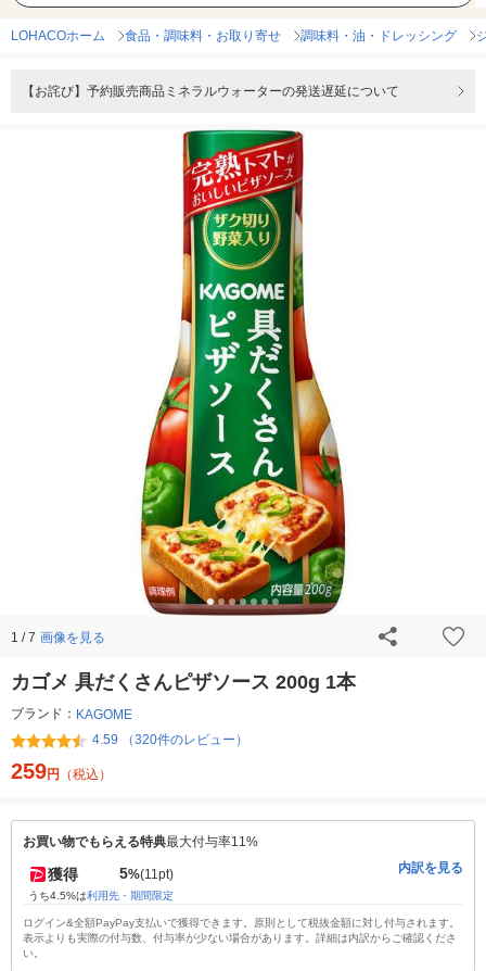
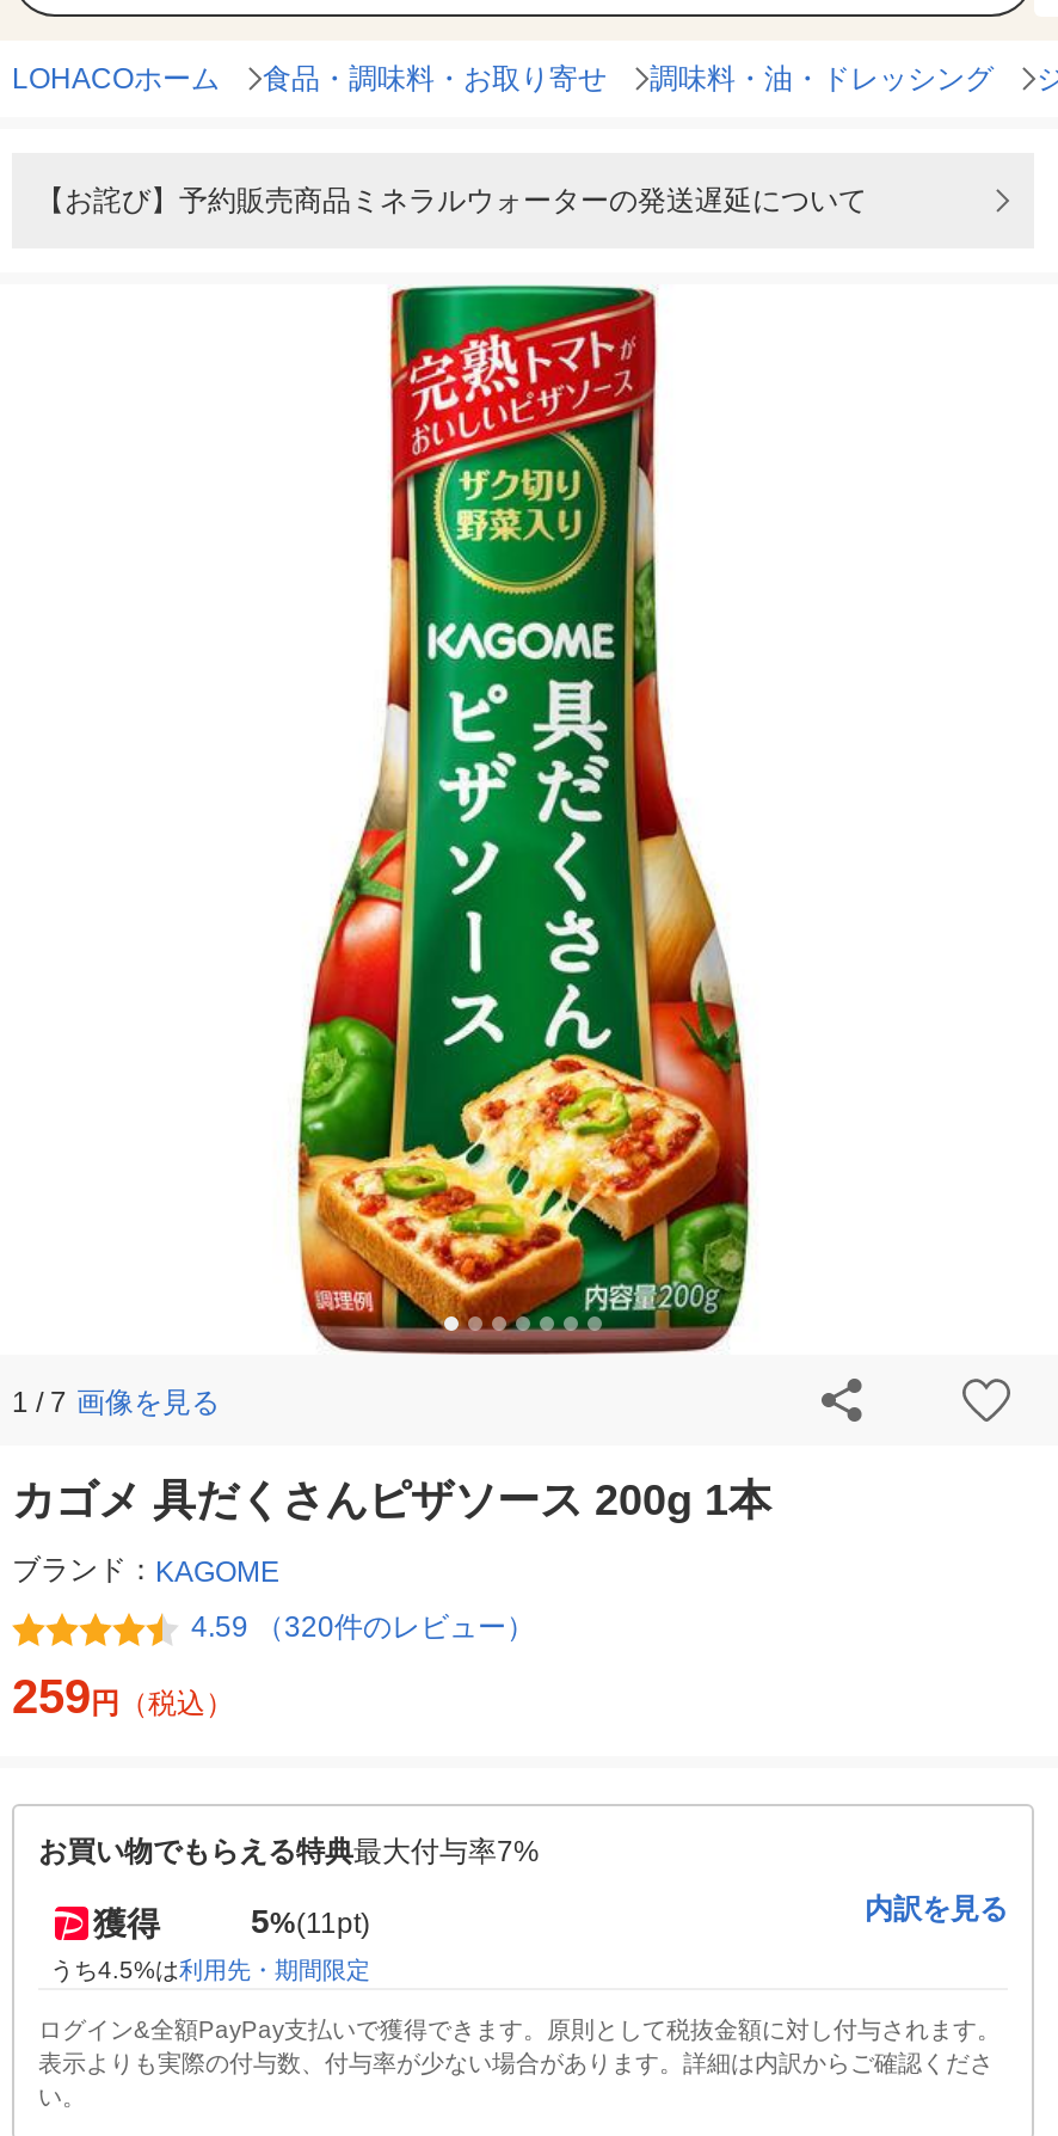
[23,834,258,850] お買い物でもらえる特典最大付与率11% -> [38,1836,540,1869] お買い物でもらえる特典最大付与率7%

